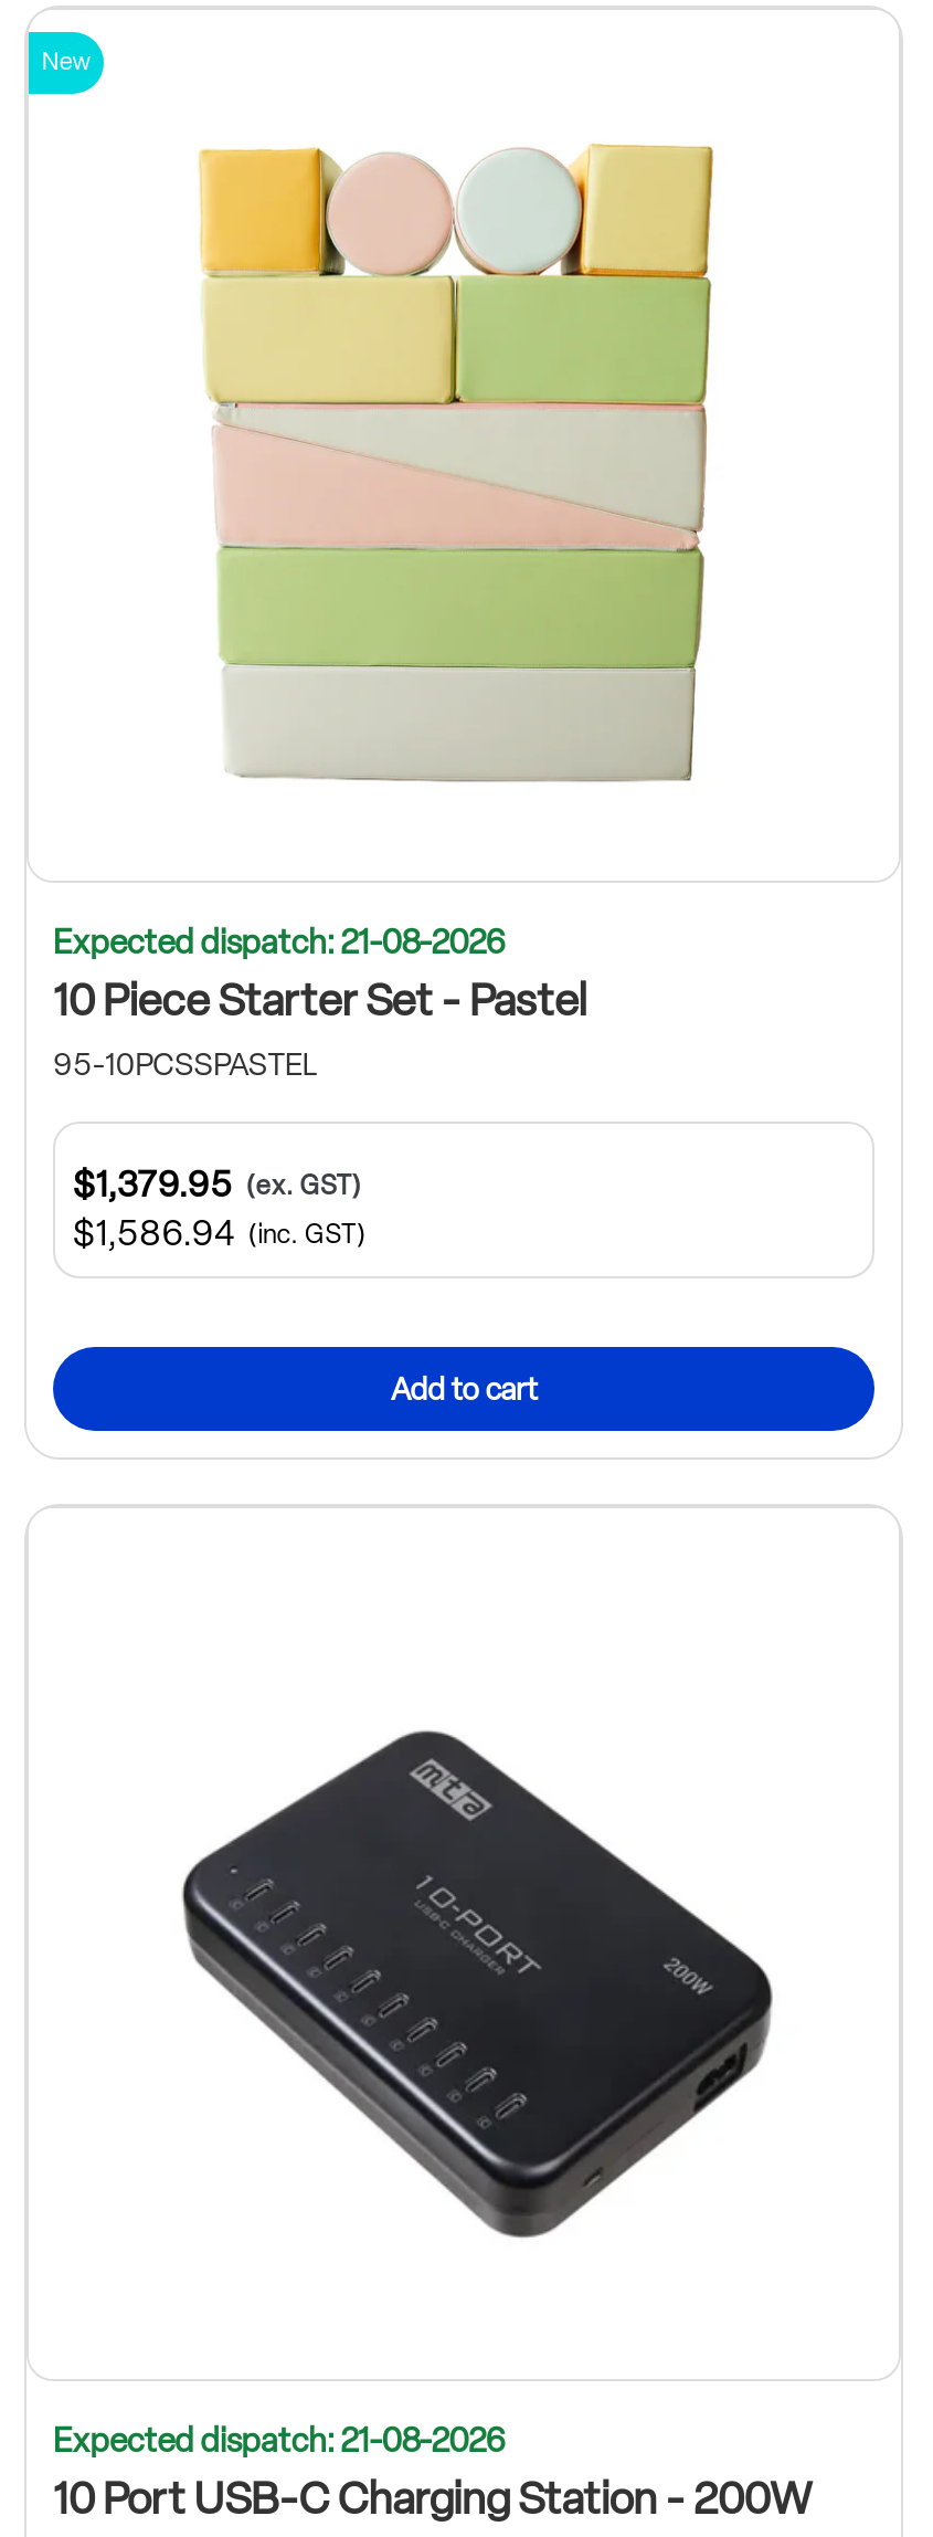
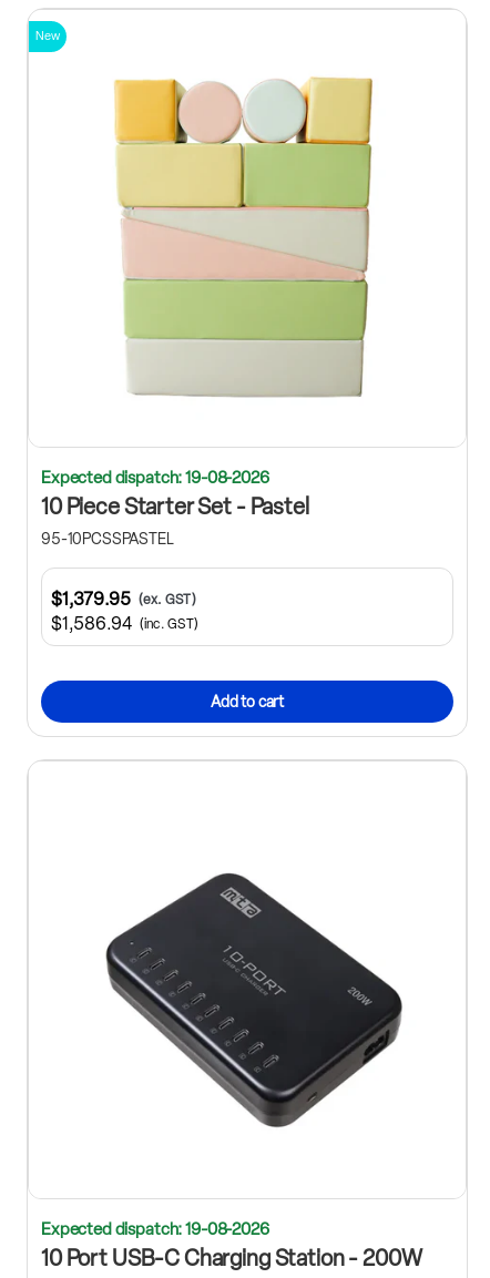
[53,922,505,962] Expected dispatch: 21-08-2026 -> [41,467,269,487] Expected dispatch: 19-08-2026
[53,2421,505,2461] Expected dispatch: 21-08-2026 -> [41,1219,269,1239] Expected dispatch: 19-08-2026

